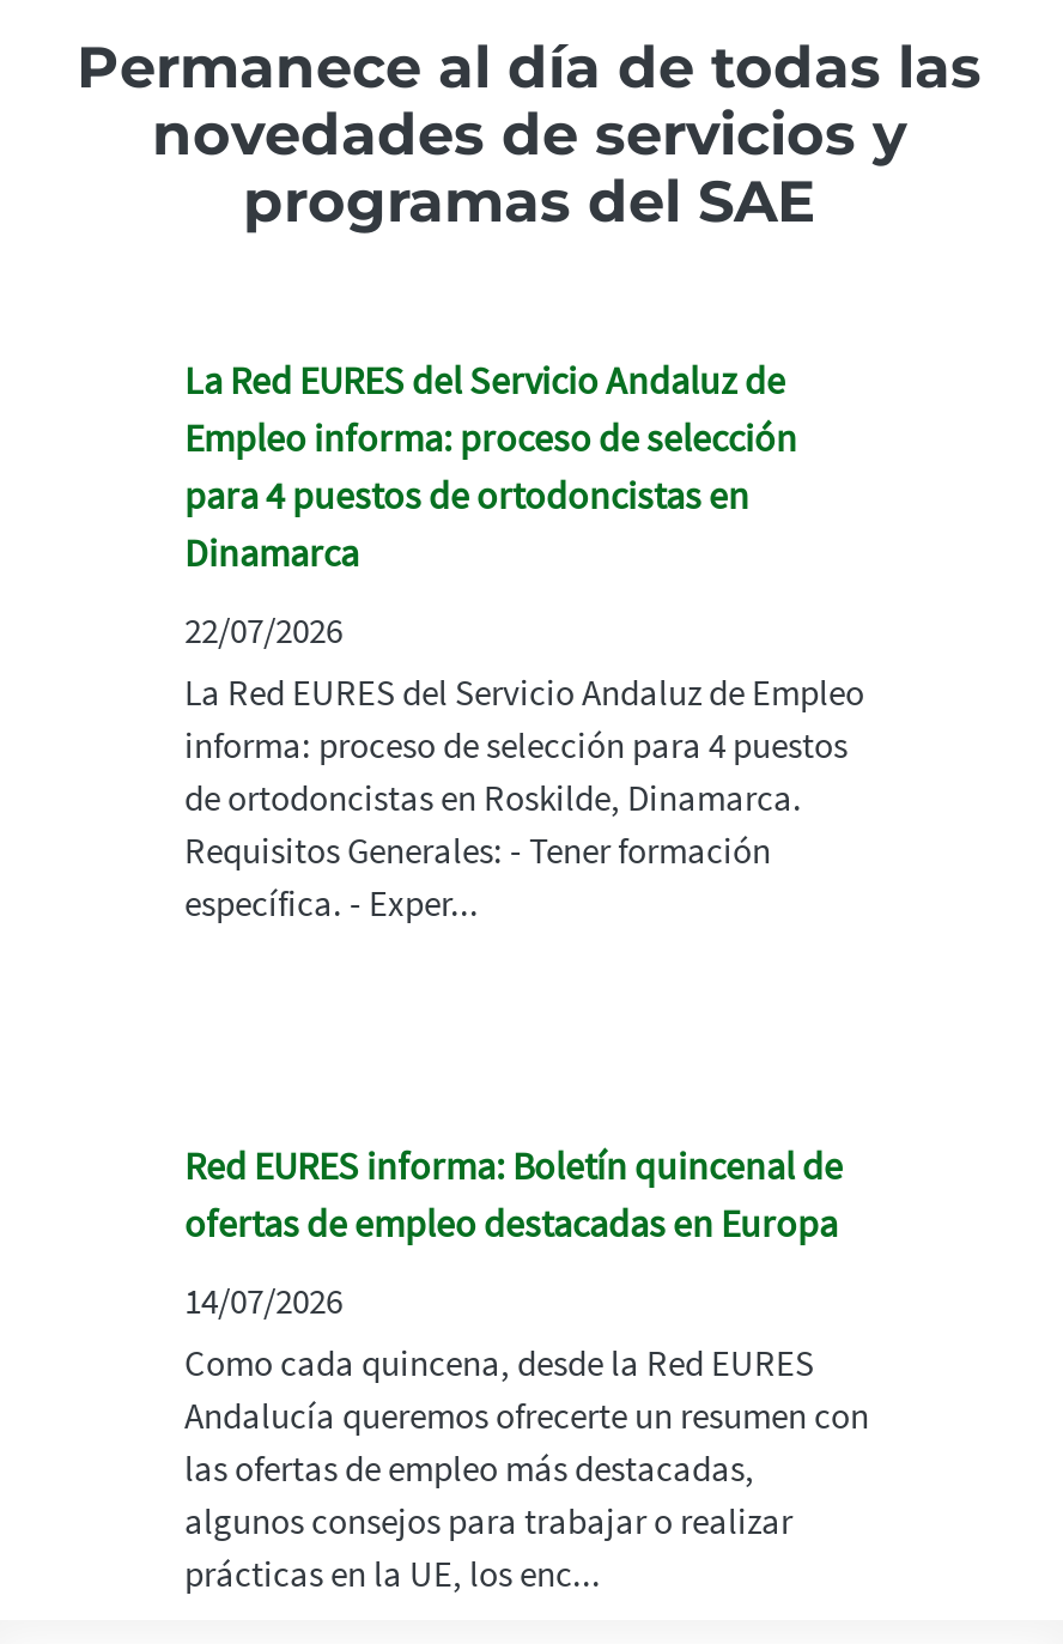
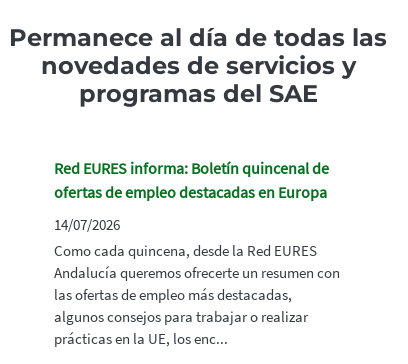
[184,356,864,926] La Red EURES del Servicio Andaluz de | Empleo informa: proceso de selección | para 4 puestos de ortodoncistas en | Dinamarca | 22/07/2026 | La Red EURES del Servicio Andaluz de Empleo | informa: proceso de selección para 4 puestos | de ortodoncistas en Roskilde, Dinamarca. | Requisitos Generales: - Tener formación | específica. - Exper... -> none

